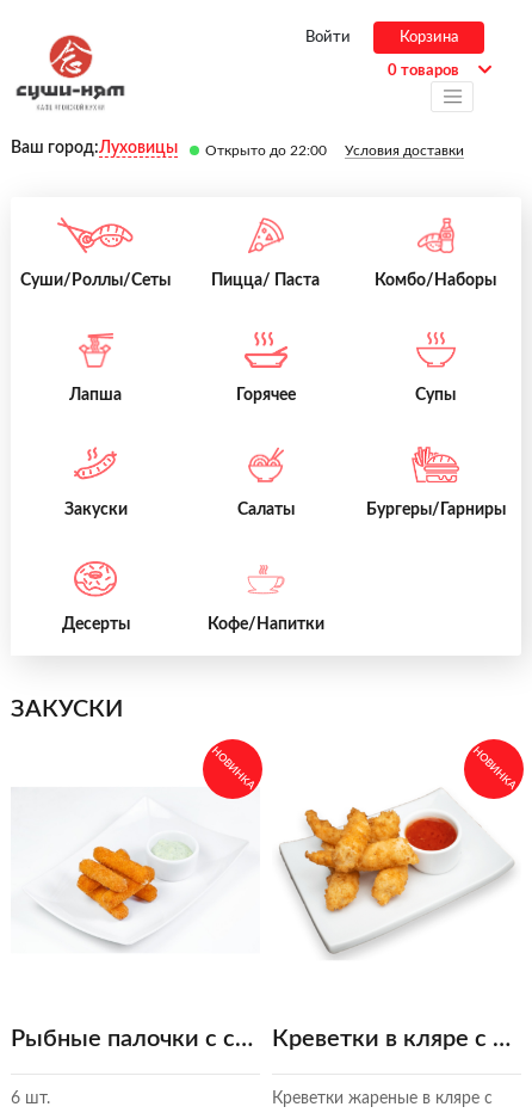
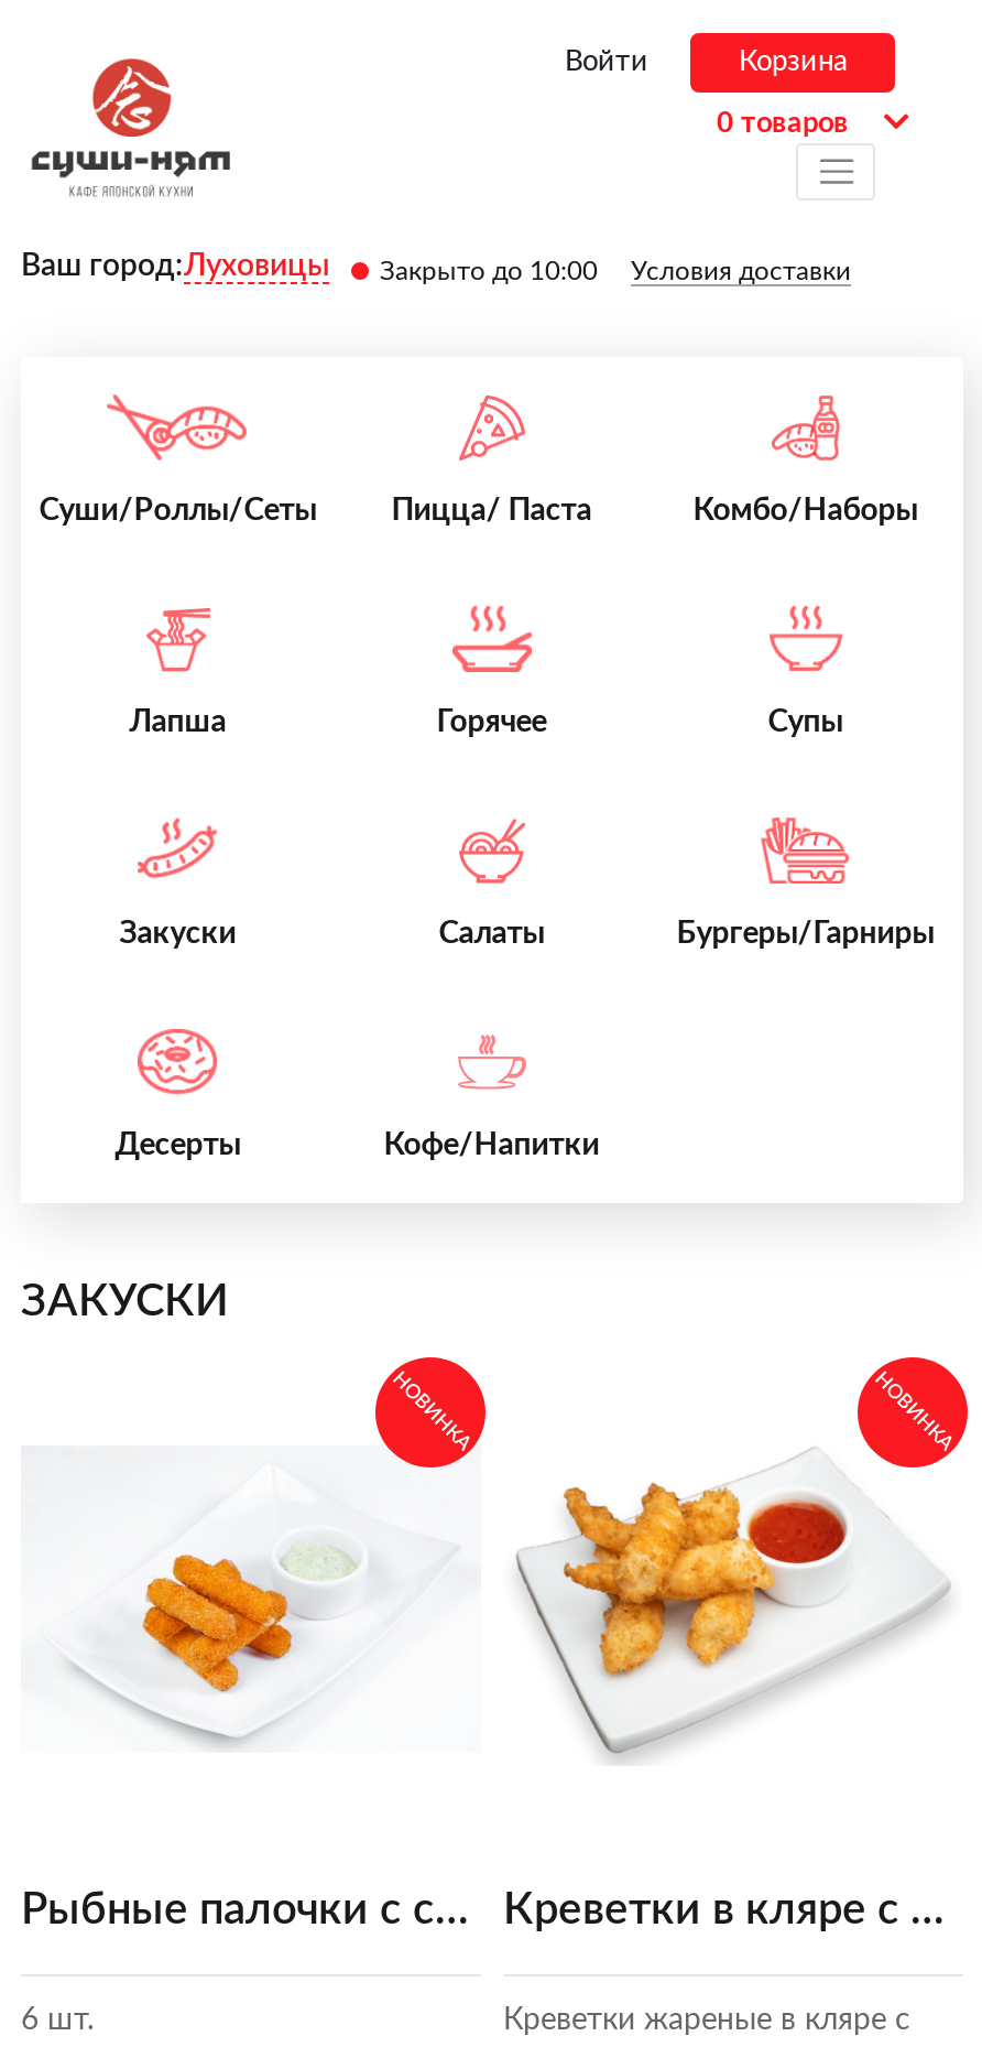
[11,140,464,158] Ваш город:Луховицы Открыто до 22:00 Условия доставки -> [21,252,851,285] Ваш город:Луховицы Закрыто до 10:00 Условия доставки

